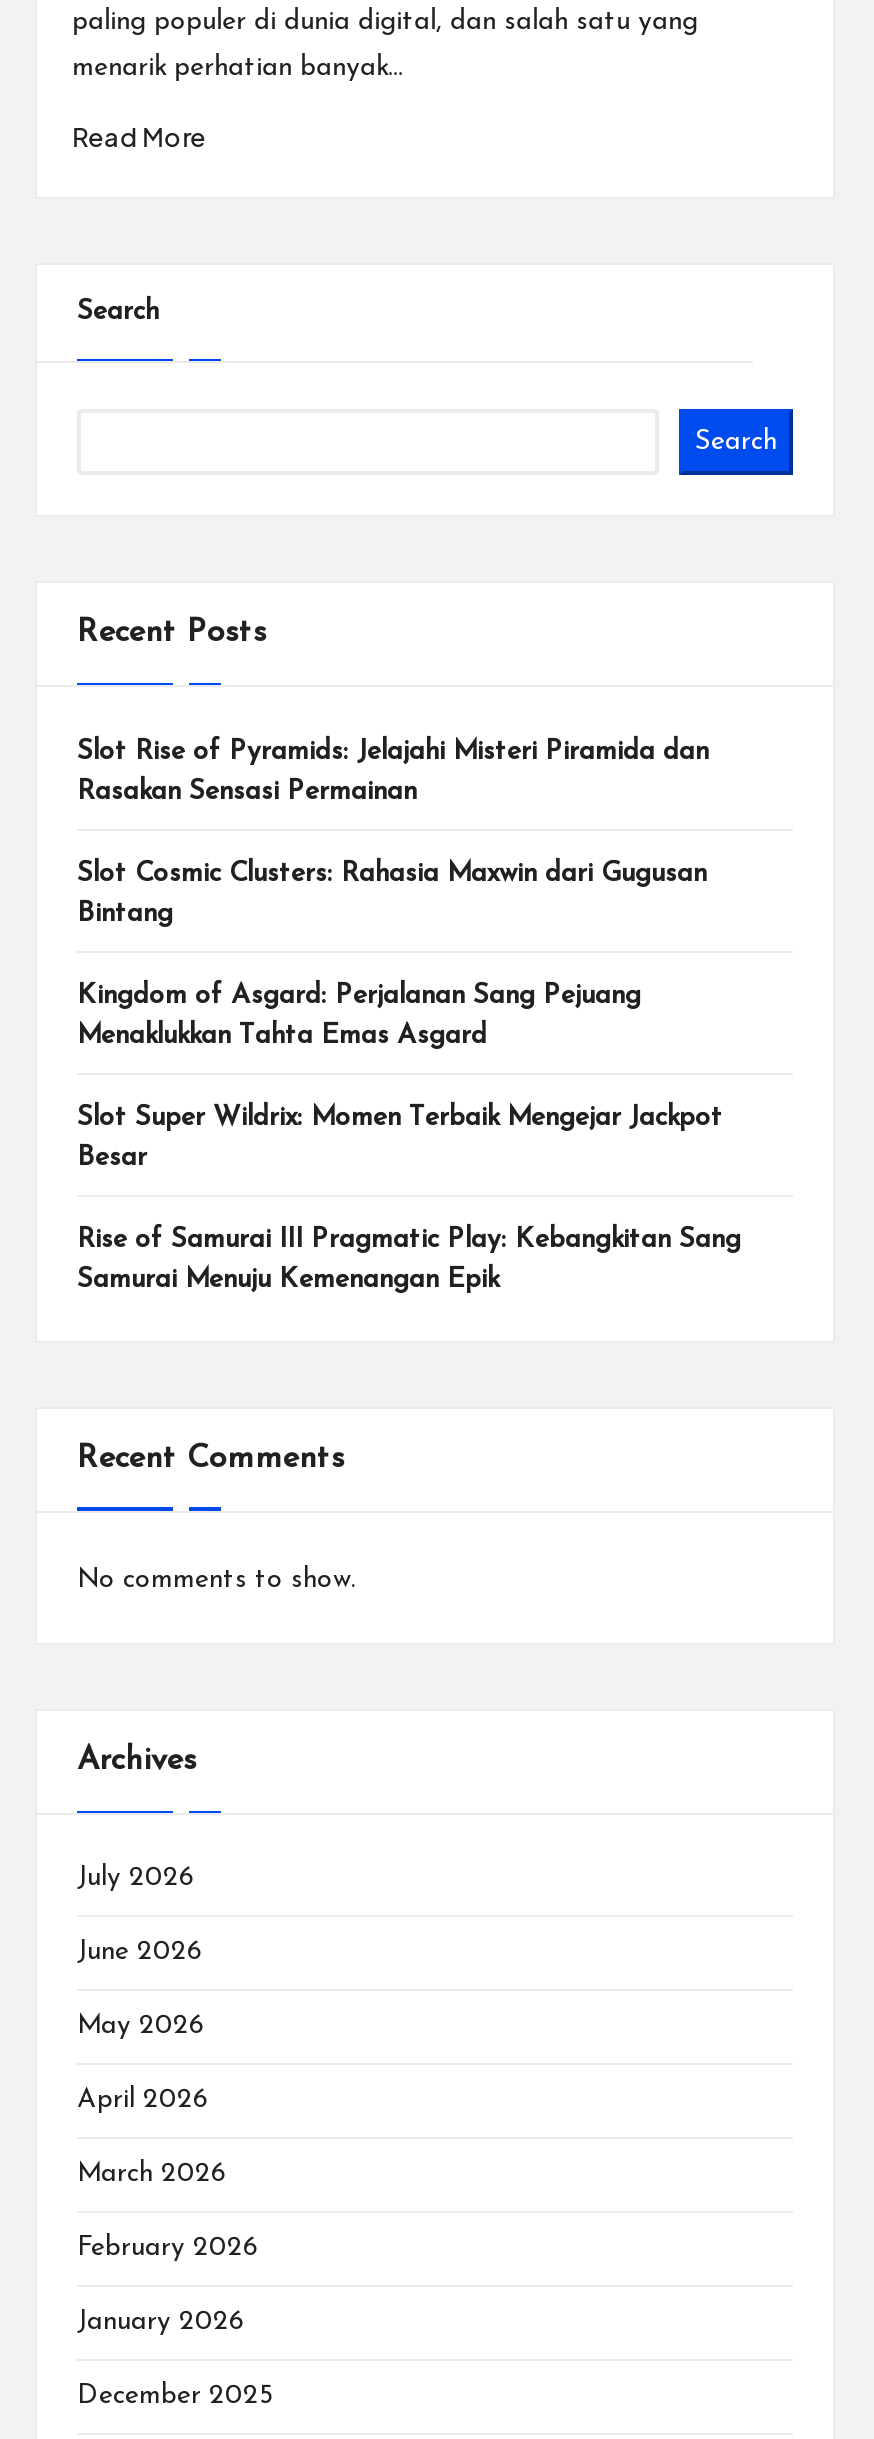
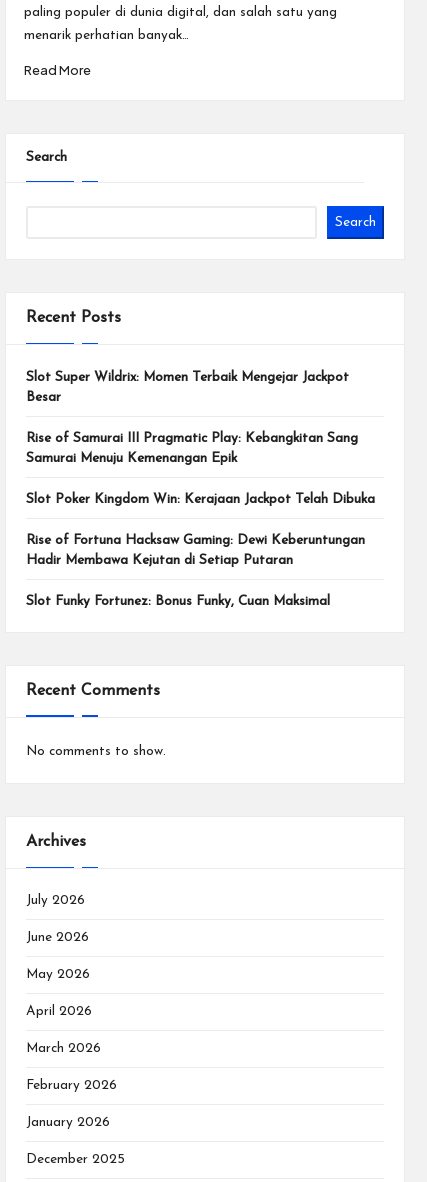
[77,738,709,1048] Slot Rise of Pyramids: Jelajahi Misteri Piramida dan | Rasakan Sensasi Permainan | Slot Cosmic Clusters: Rahasia Maxwin dari Gugusan | Bintang | Kingdom of Asgard: Perjalanan Sang Pejuang | Menaklukkan Tahta Emas Asgard -> none
moved [77,1104,741,1292] -> [26,371,358,465]: Slot Super Wildrix: Momen Terbaik Mengejar Jackpot | Besar | Rise of Samurai III Pragmatic Play: Kebangkitan Sang | Samurai Menuju Kemenangan Epik
none -> [26,493,375,608] Slot Poker Kingdom Win: Kerajaan Jackpot Telah Dibuka | Rise of Fortuna Hacksaw Gaming: Dewi Keberuntungan | Hadir Membawa Kejutan di Setiap Putaran | Slot Funky Fortunez: Bonus Funky, Cuan Maksimal

